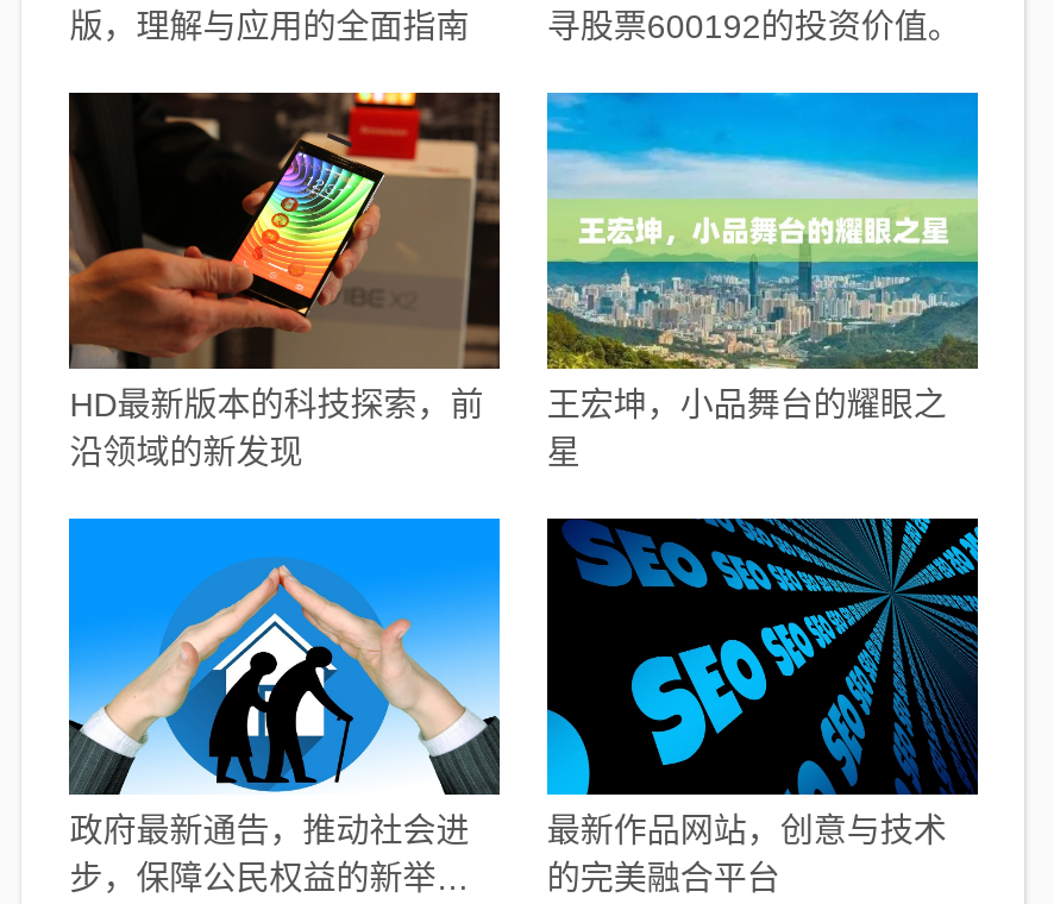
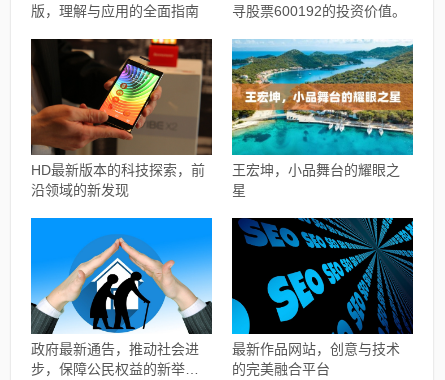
[545,90,980,371] [image] -> [231,39,414,156] [image]

